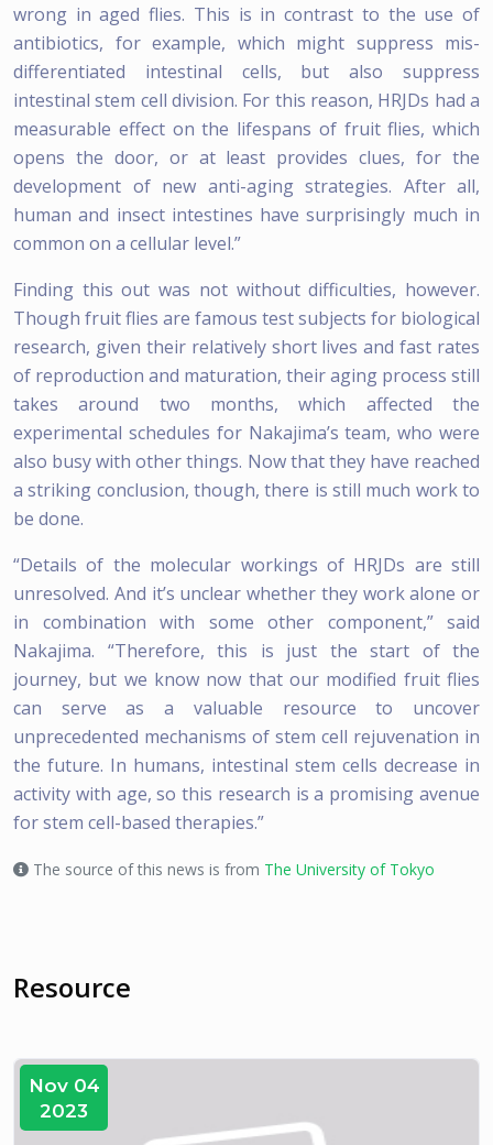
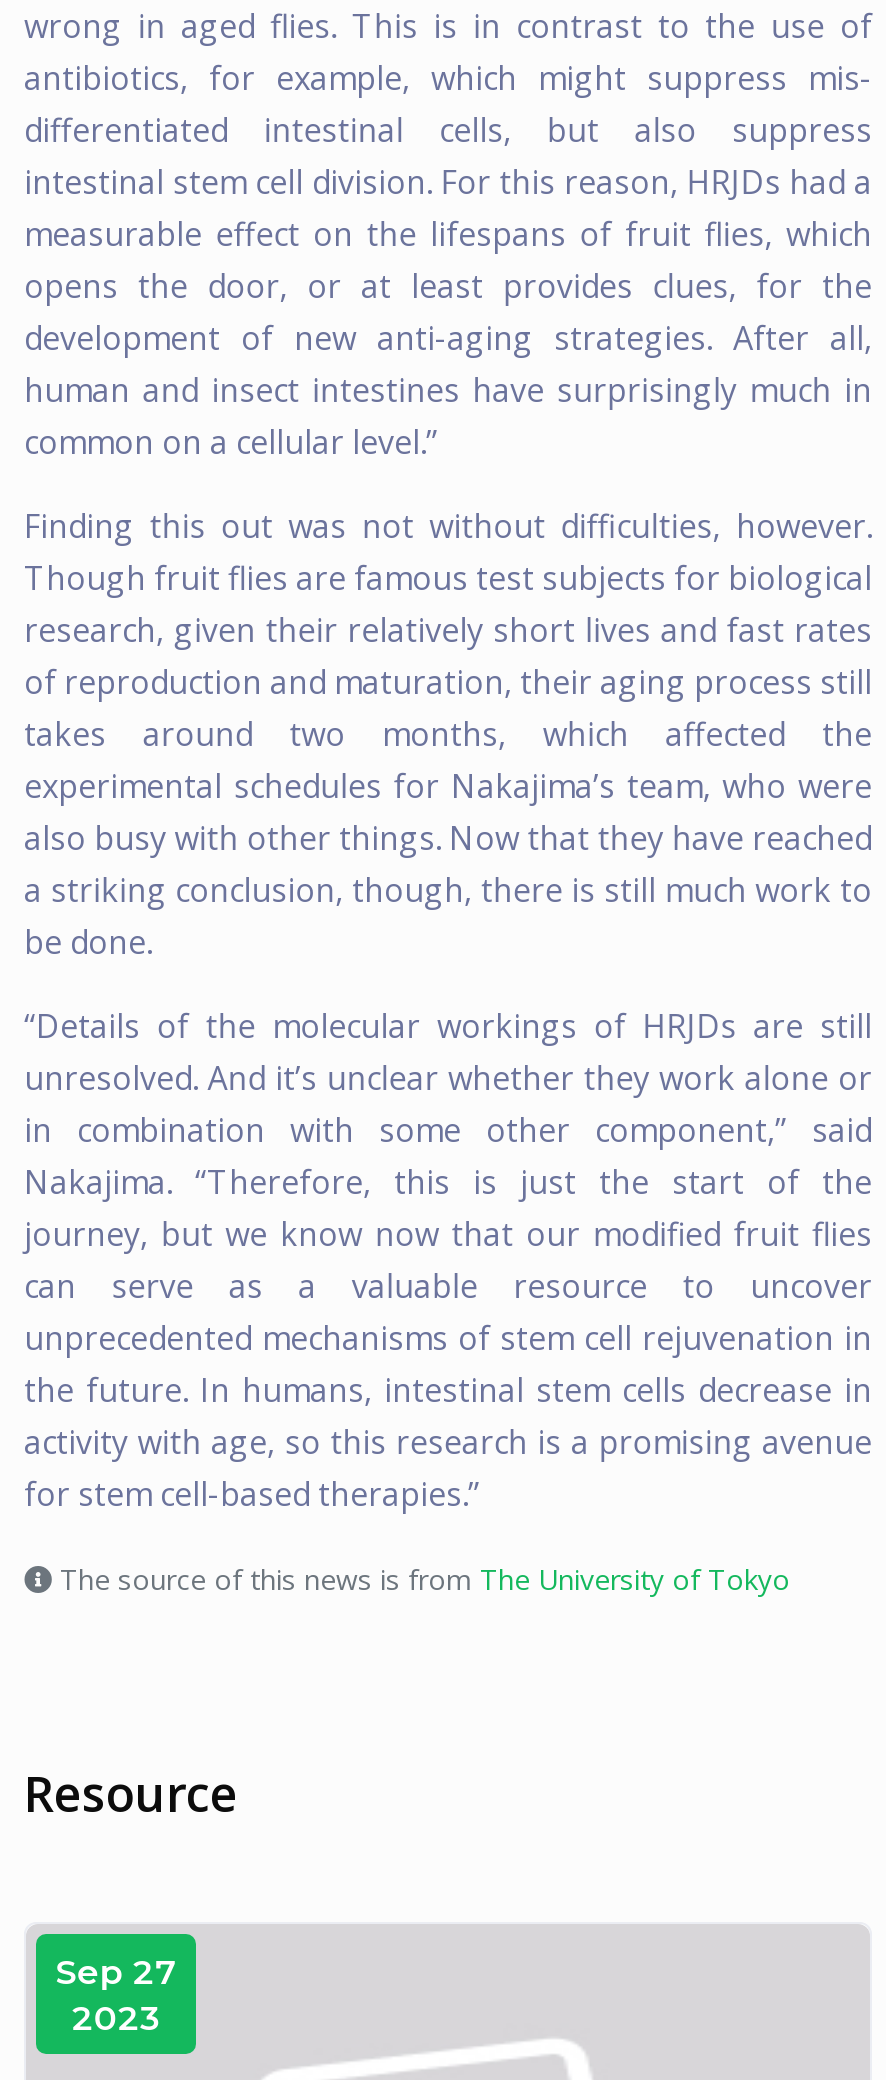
[28,1074,100,1096] Nov 04 -> [55,1952,177,1992] Sep 27

